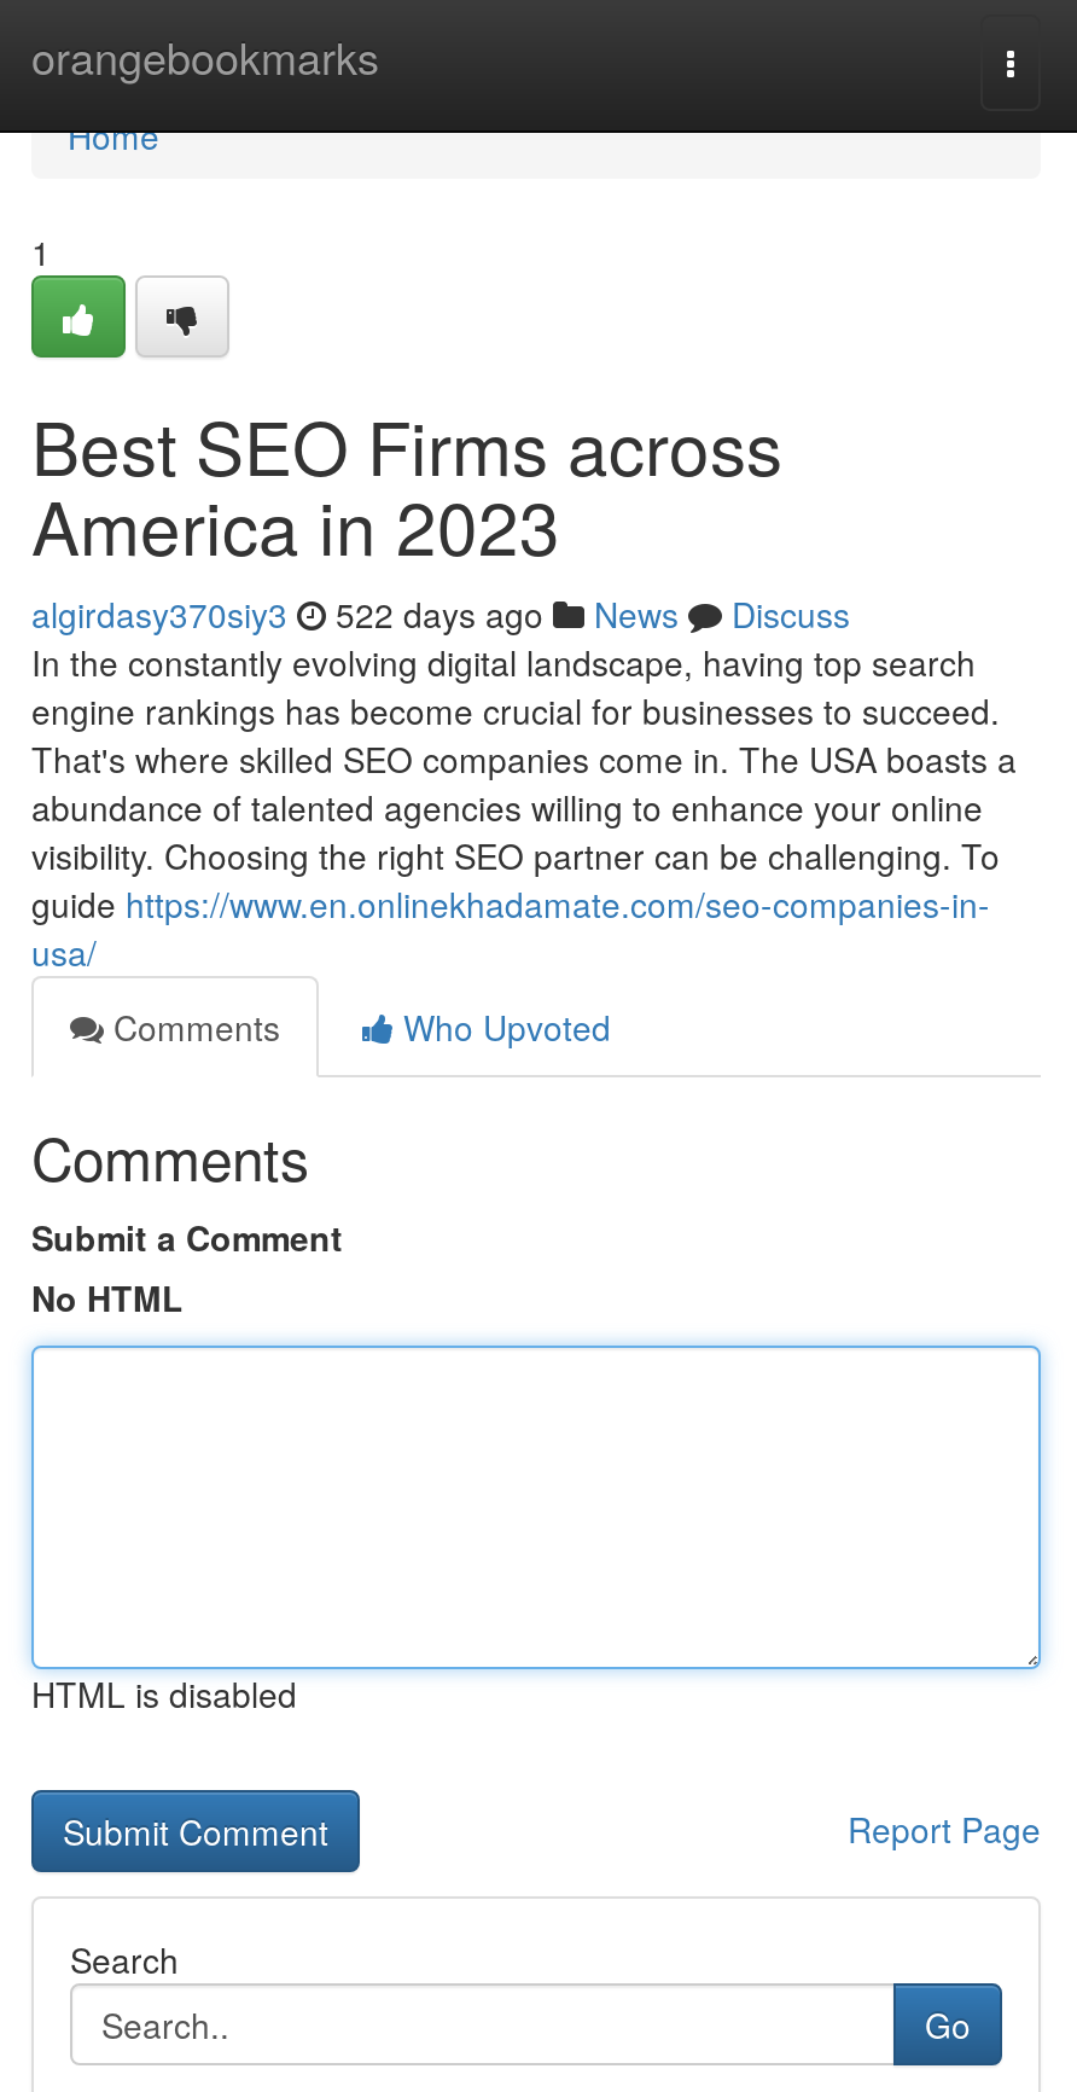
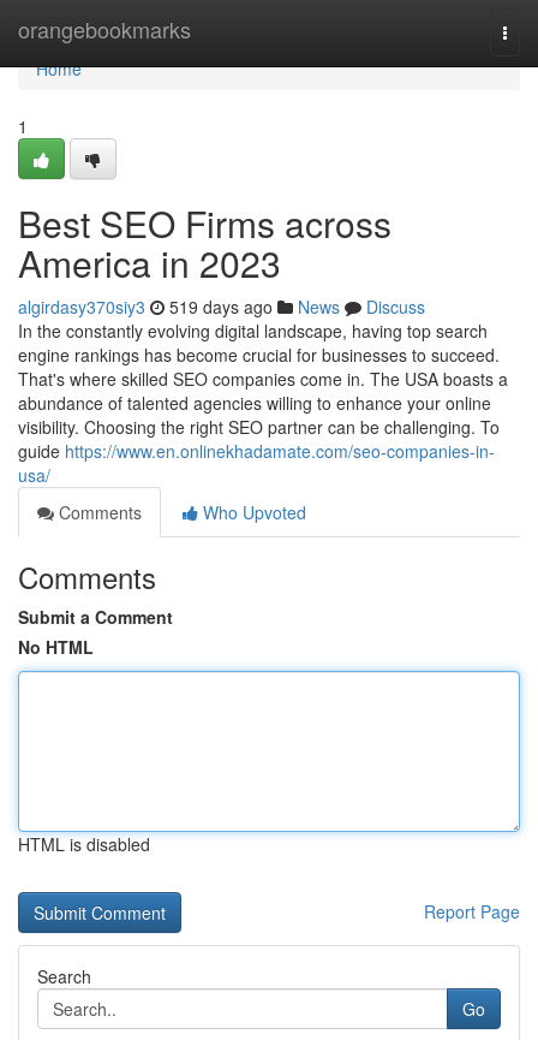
[31,589,850,638] algirdasy370siy3 522 days ago News Discuss -> [18,295,425,319] algirdasy370siy3 519 days ago News Discuss

